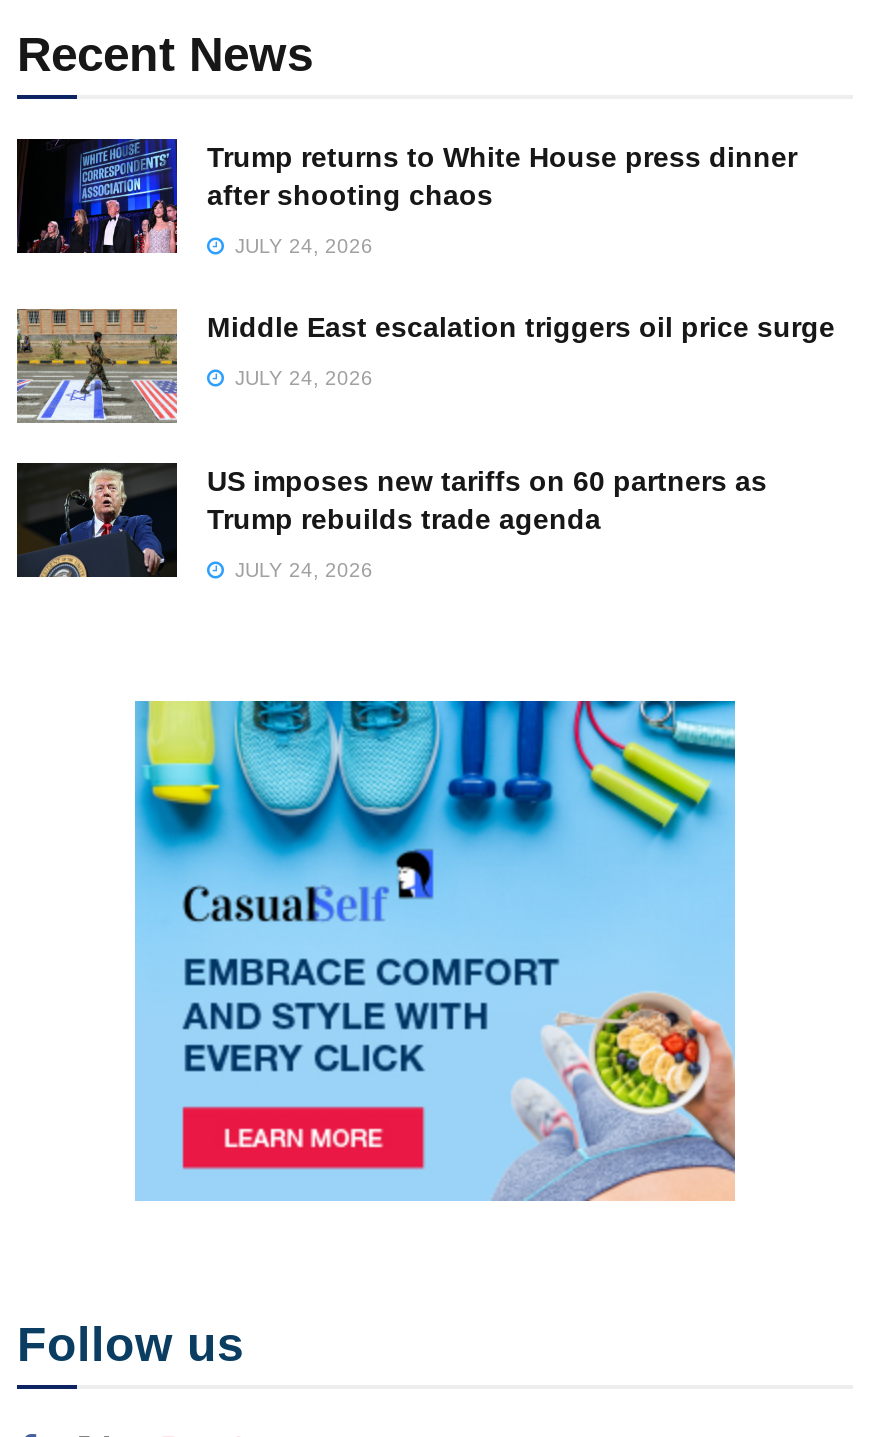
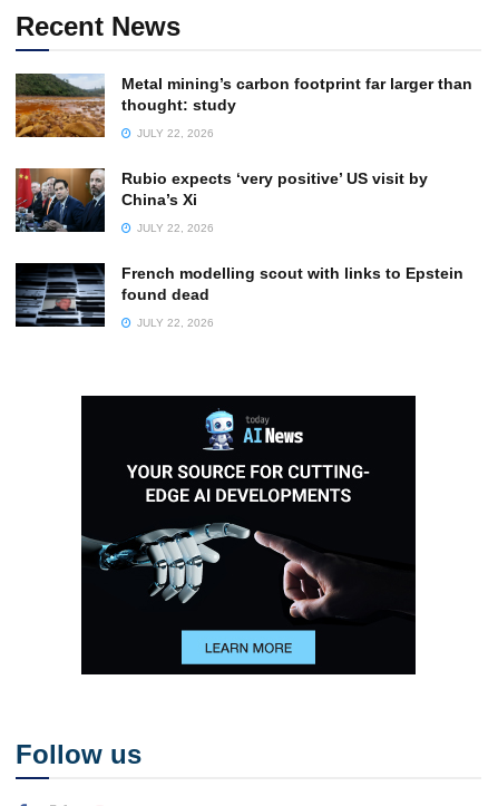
[15,137,797,255] [image] | Trump returns to White House press dinner | after shooting chaos -> [14,74,472,138] [image] | Metal mining’s carbon footprint far larger than | thought: study
[229,234,373,256] JULY 24, 2026 -> [134,127,214,139] JULY 22, 2026
[17,309,835,423] [image] | Middle East escalation triggers oil price surge -> [16,168,428,232] [image] | Rubio expects ‘very positive’ US visit by | China’s Xi
[229,366,373,388] JULY 24, 2026 -> [134,221,214,234] JULY 22, 2026
[17,464,767,579] [image] | US imposes new tariffs on 60 partners as | Trump rebuilds trade agenda -> [16,264,463,328] [image] | French modelling scout with links to Epstein | found dead
[229,558,373,580] JULY 24, 2026 -> [134,316,214,328] JULY 22, 2026
[133,699,737,1201] [image] -> [80,395,417,676] [image]

